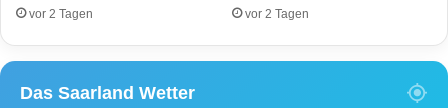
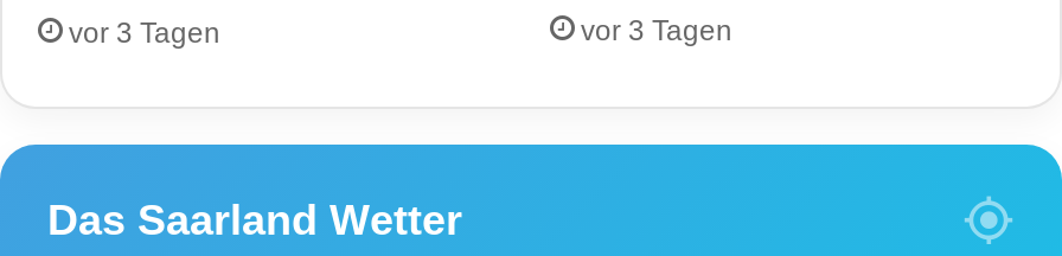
[29,7,93,21] vor 2 Tagen -> [69,15,220,49] vor 3 Tagen
[245,7,309,21] vor 2 Tagen -> [581,15,732,48] vor 3 Tagen

